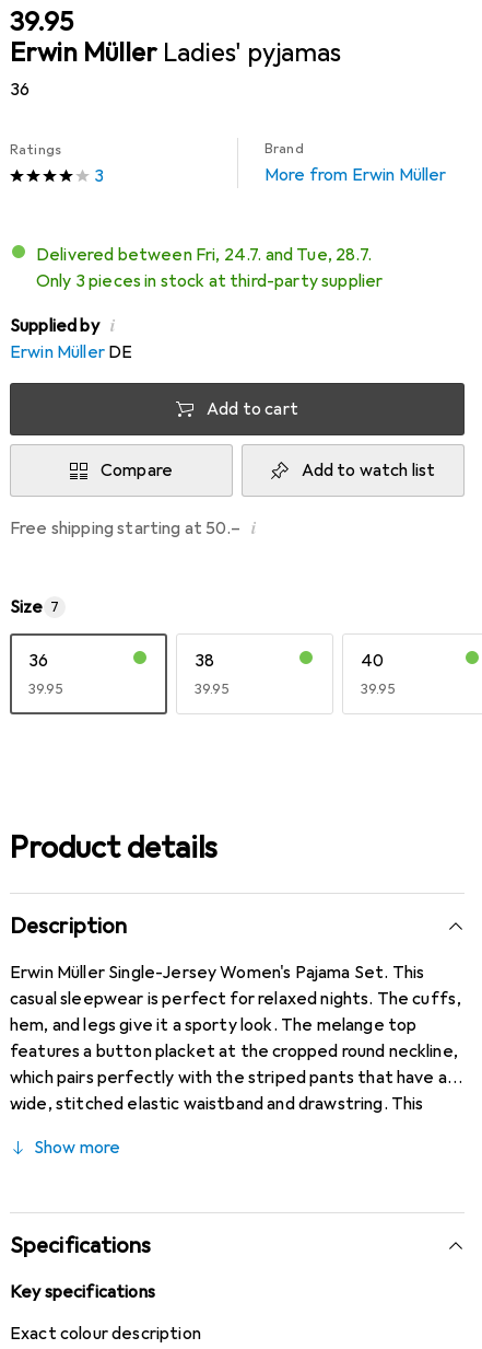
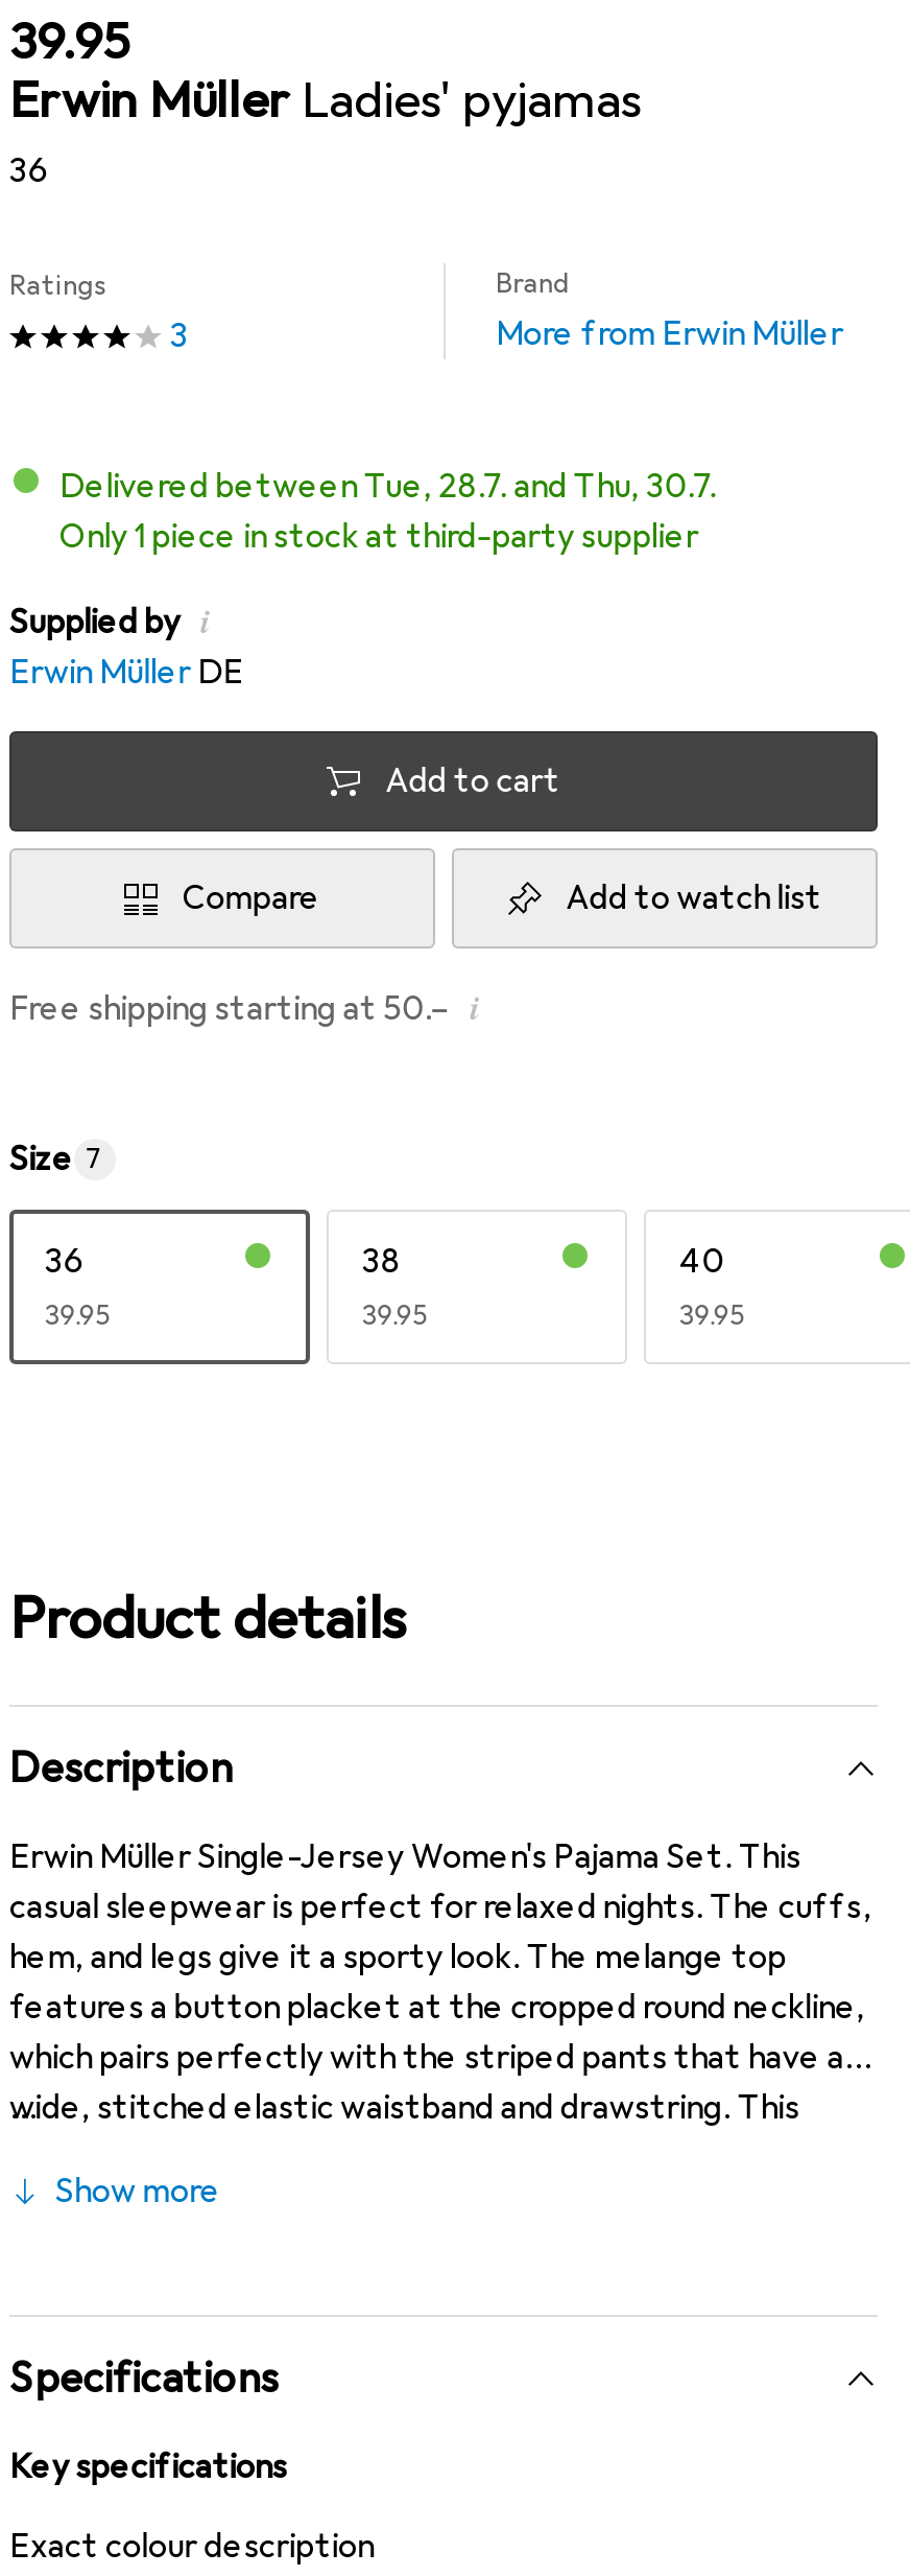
[49,244,372,266] Delivered between Fri, 24.7. and Tue, 28.7. -> [85,466,717,508] Delivered between Tue, 28.7. and Thu, 30.7.
[36,270,383,292] Only 3 pieces in stock at third-party supplier -> [59,516,699,558] Only 1 piece in stock at third-party supplier

